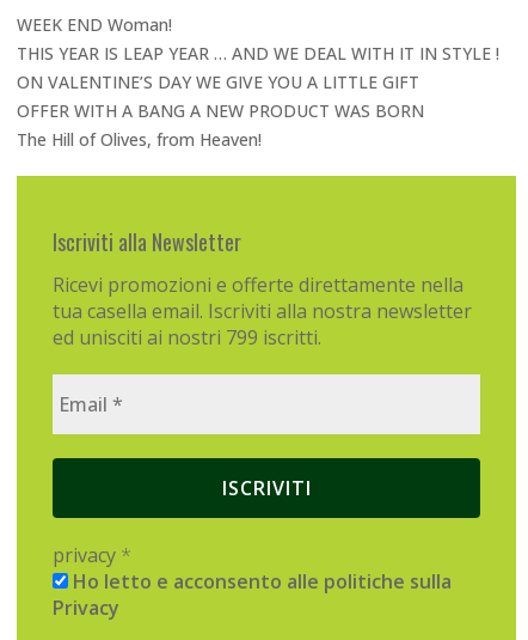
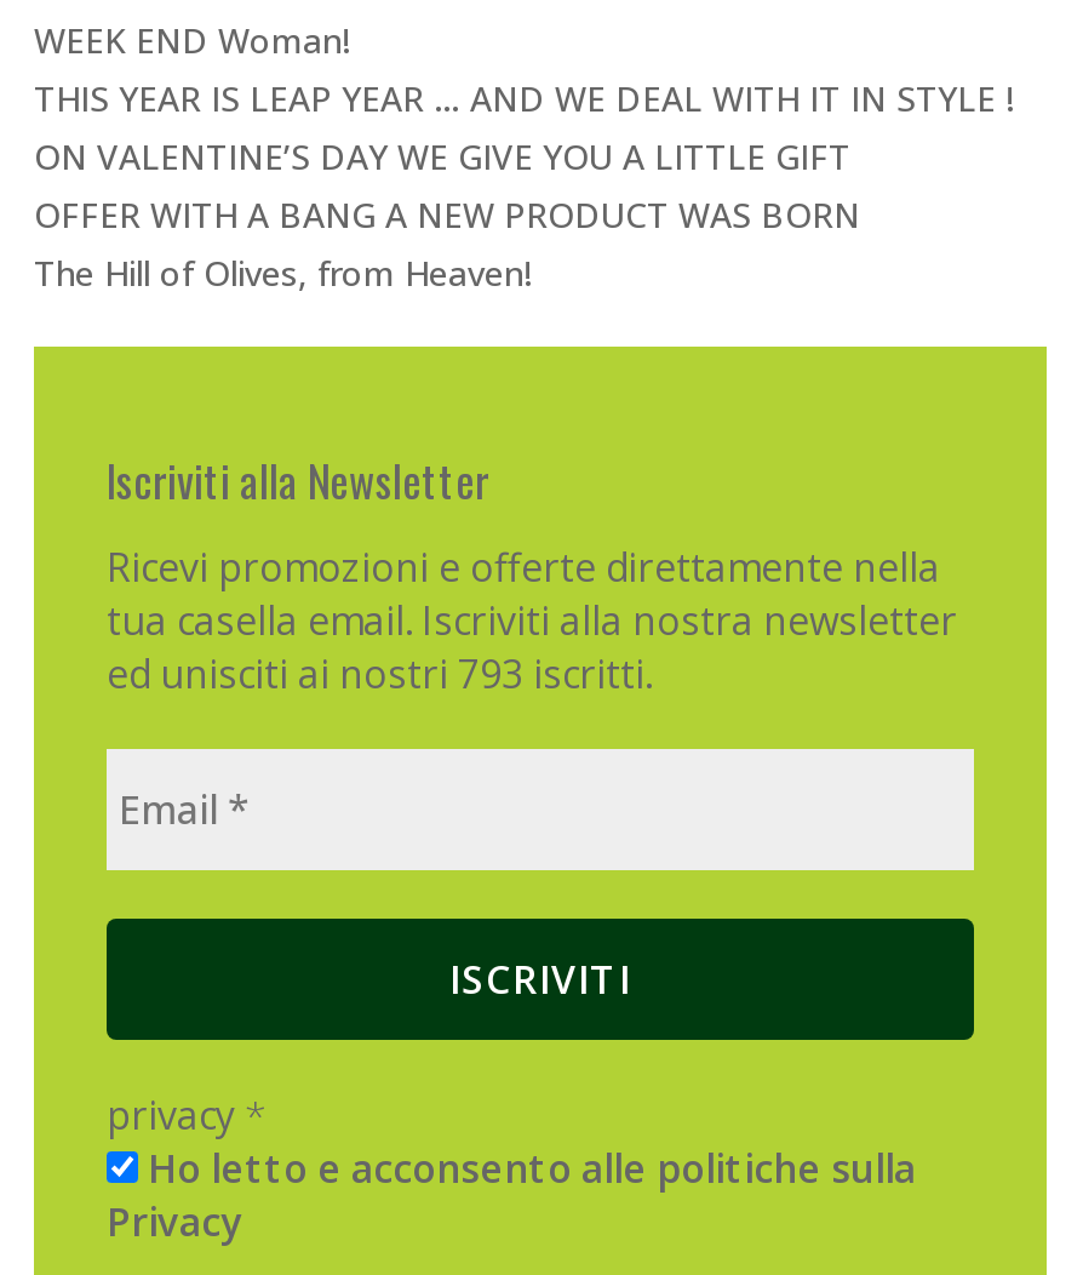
[53,324,321,351] ed unisciti ai nostri 799 iscritti. -> [107,648,652,701] ed unisciti ai nostri 793 iscritti.

